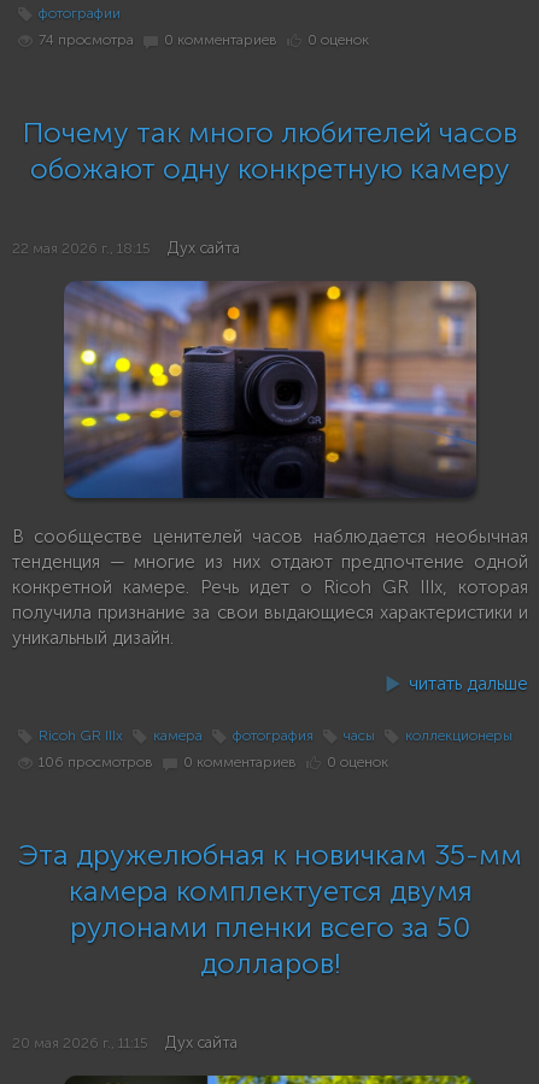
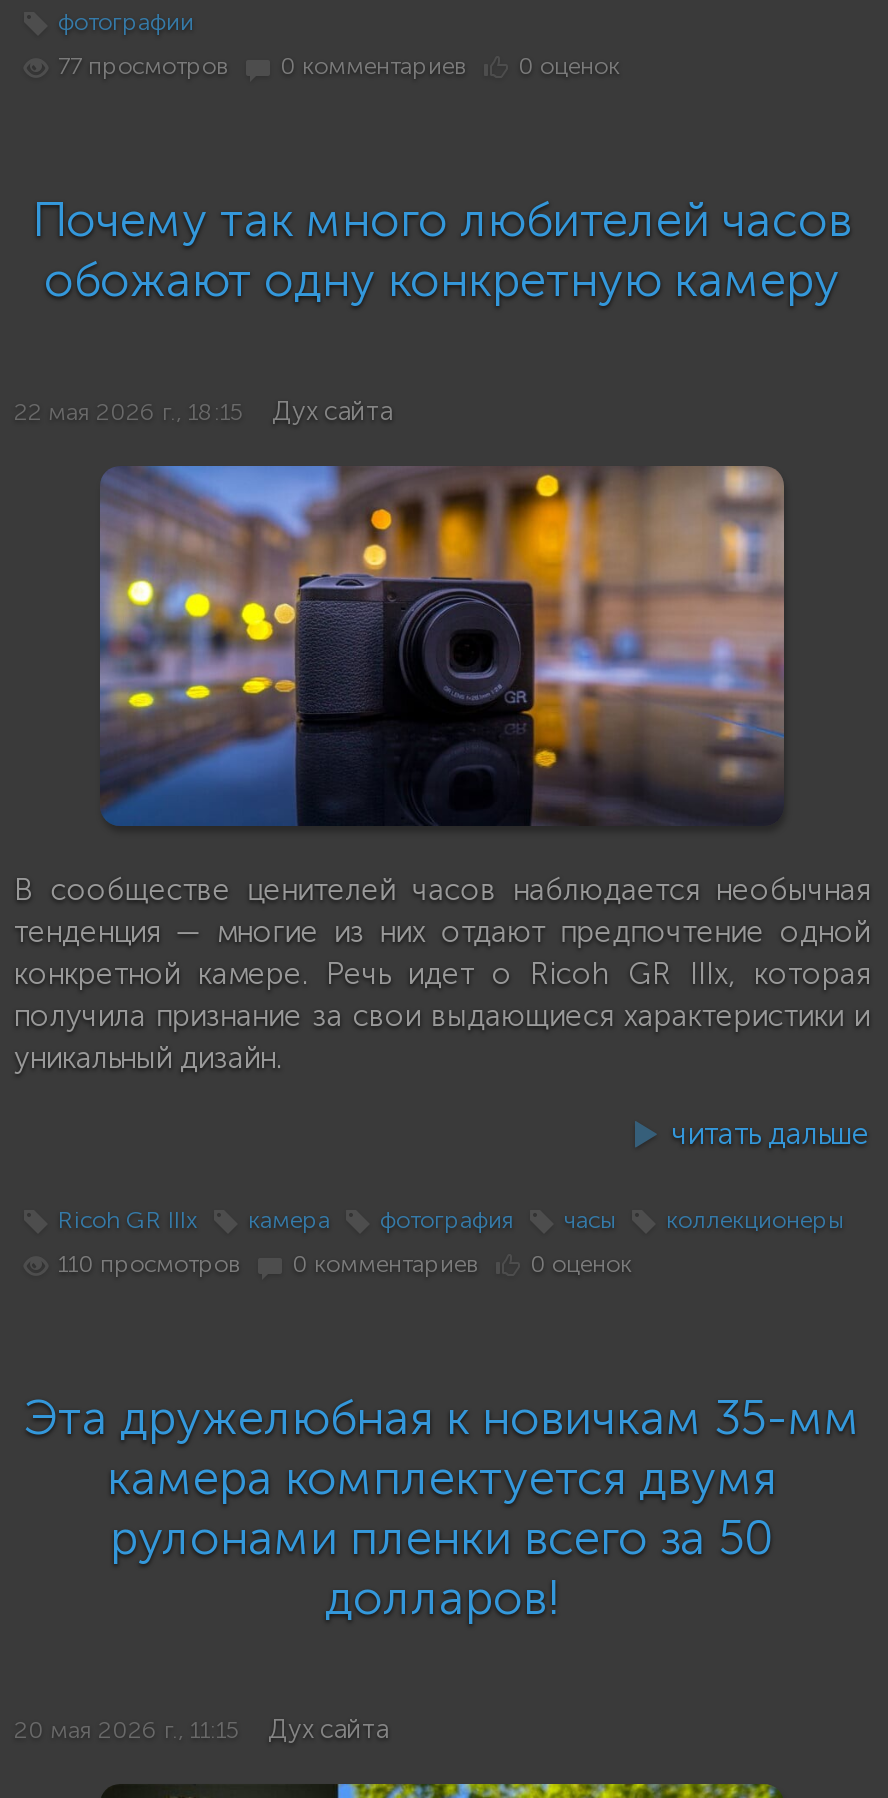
[35,32,369,49] 74 просмотра 0 комментариев 0 оценок -> [52,53,620,81] 77 просмотров 0 комментариев 0 оценок
[35,754,388,771] 106 просмотров 0 комментариев 0 оценок -> [52,1250,632,1278] 110 просмотров 0 комментариев 0 оценок

